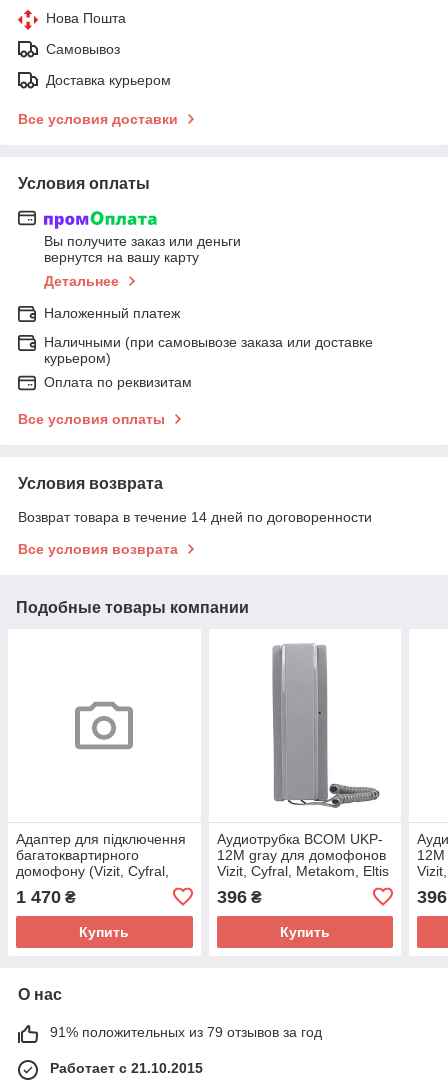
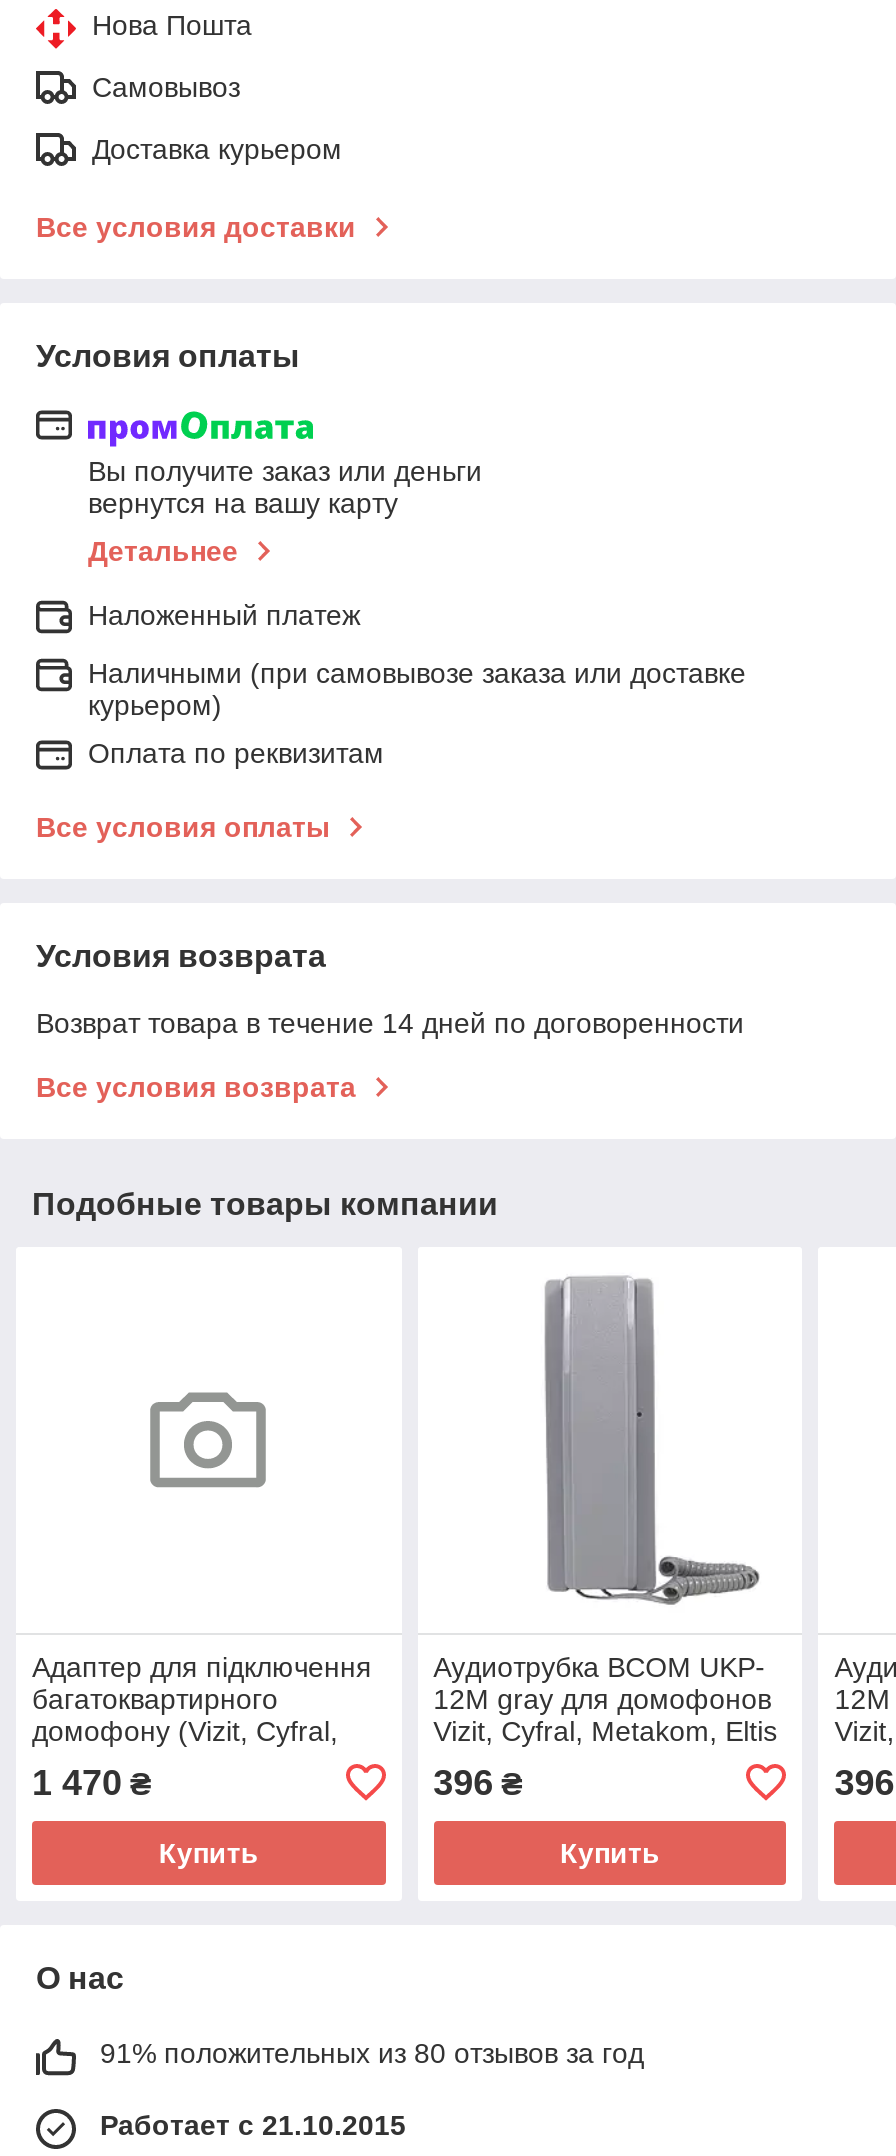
[50,1024,322,1040] 91% положительных из 79 отзывов за год -> [100,2037,644,2069] 91% положительных из 80 отзывов за год

